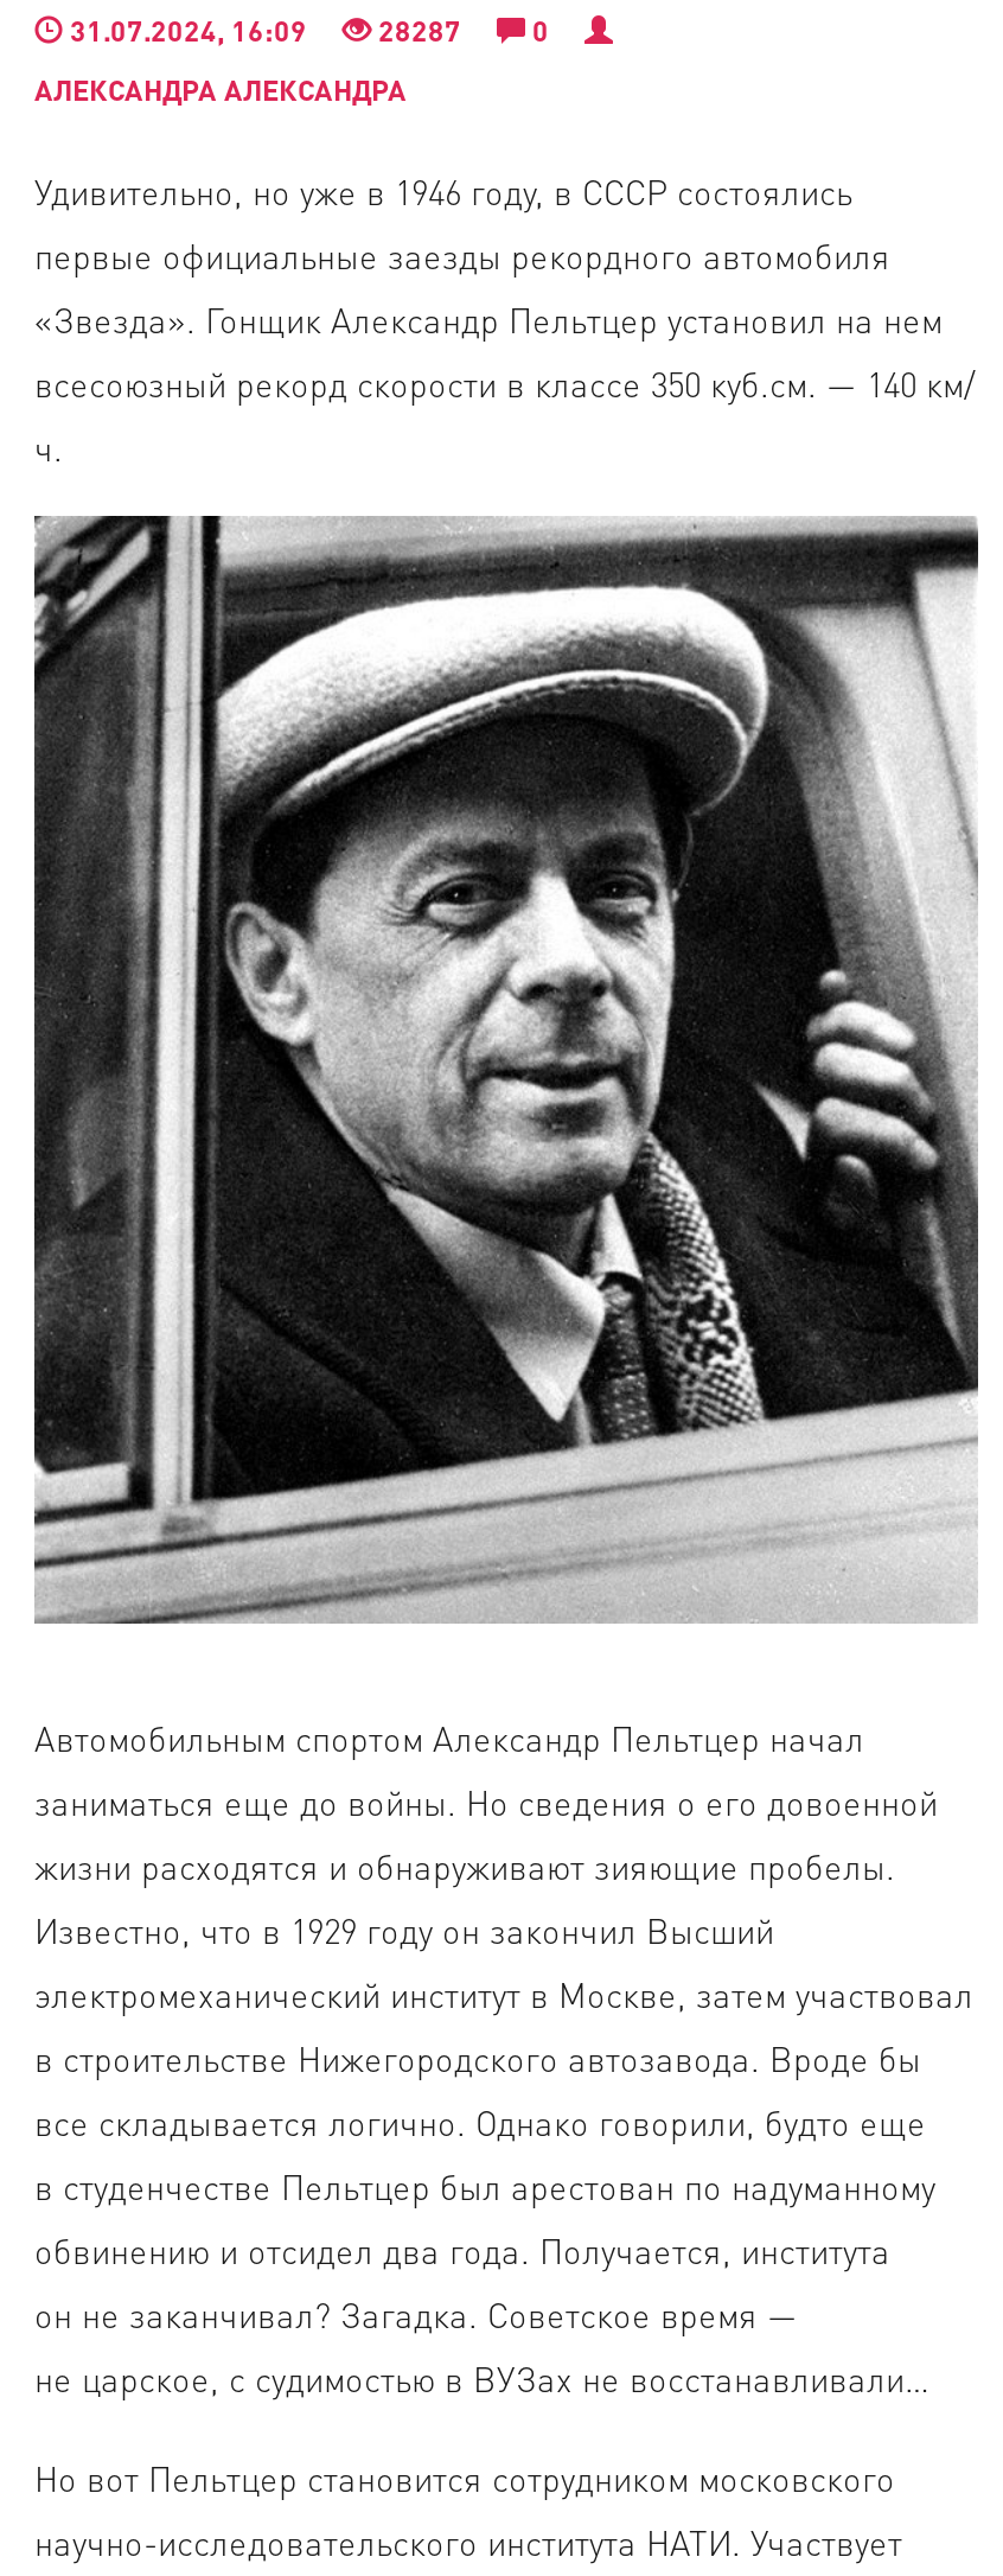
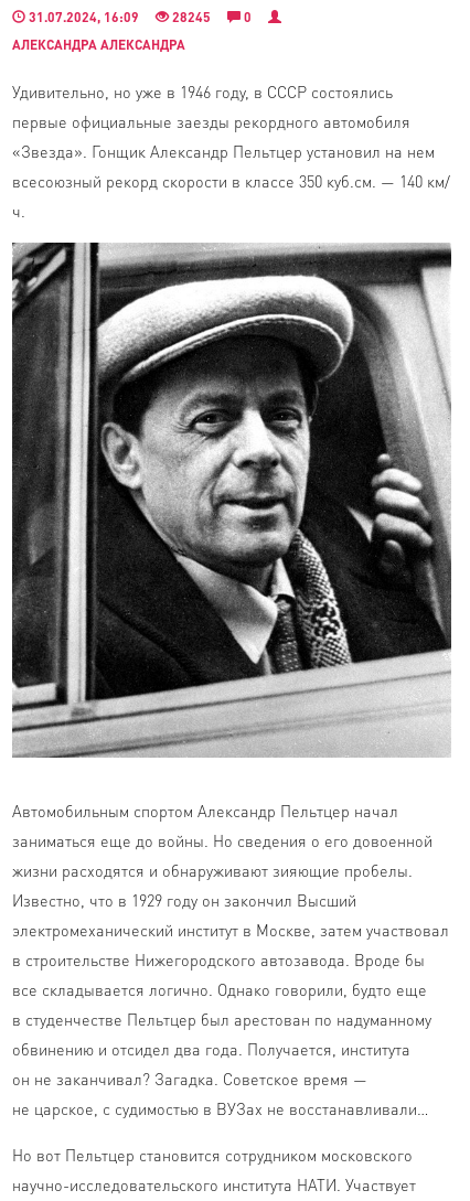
[63,14,549,49] 31.07.2024, 16:09 28287 0 -> [25,9,252,26] 31.07.2024, 16:09 28245 0

